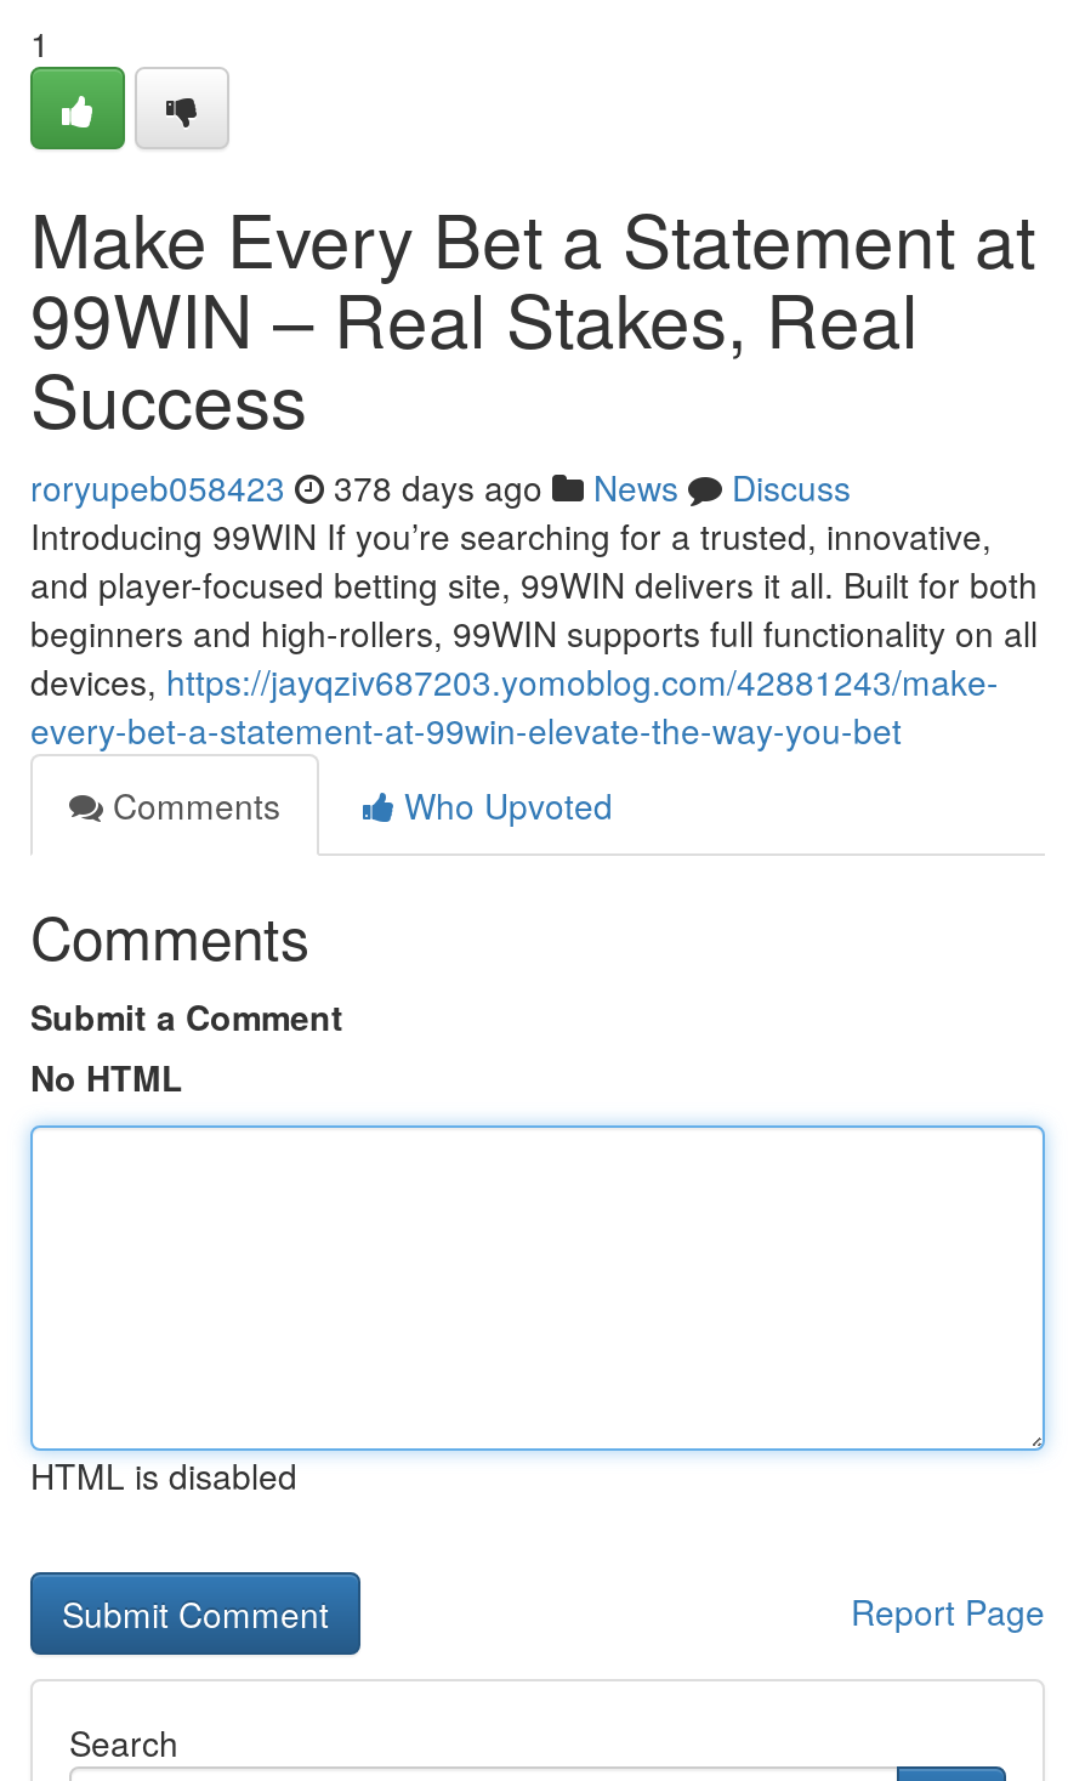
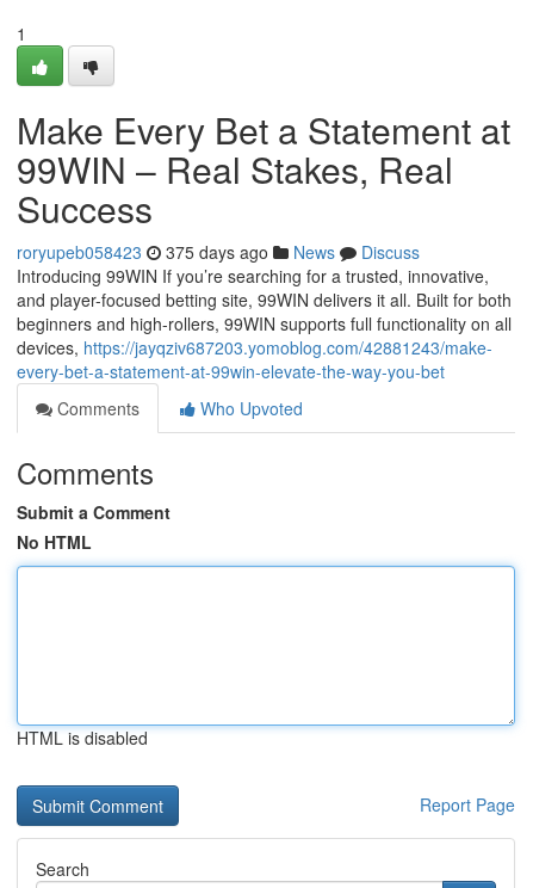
[30,463,851,511] roryupeb058423 378 days ago News Discuss -> [17,240,420,264] roryupeb058423 375 days ago News Discuss

